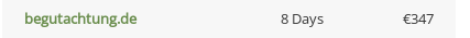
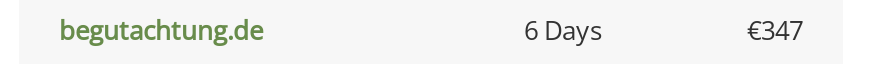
[280,9,323,28] 8 Days -> [524,12,602,48] 6 Days

